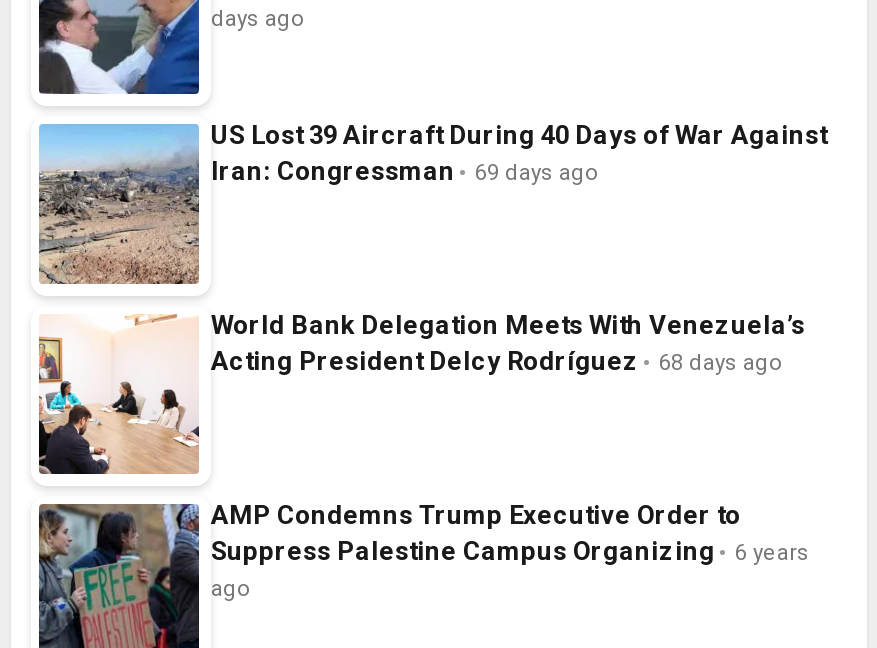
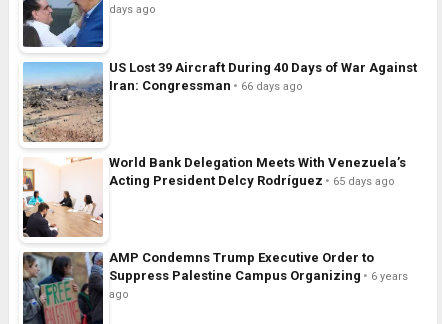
[211,156,599,186] Iran: Congressman 69 days ago -> [109,78,303,93] Iran: Congressman 66 days ago
[211,346,783,376] Acting President Delcy Rodríguez 68 days ago -> [109,173,395,188] Acting President Delcy Rodríguez 65 days ago

